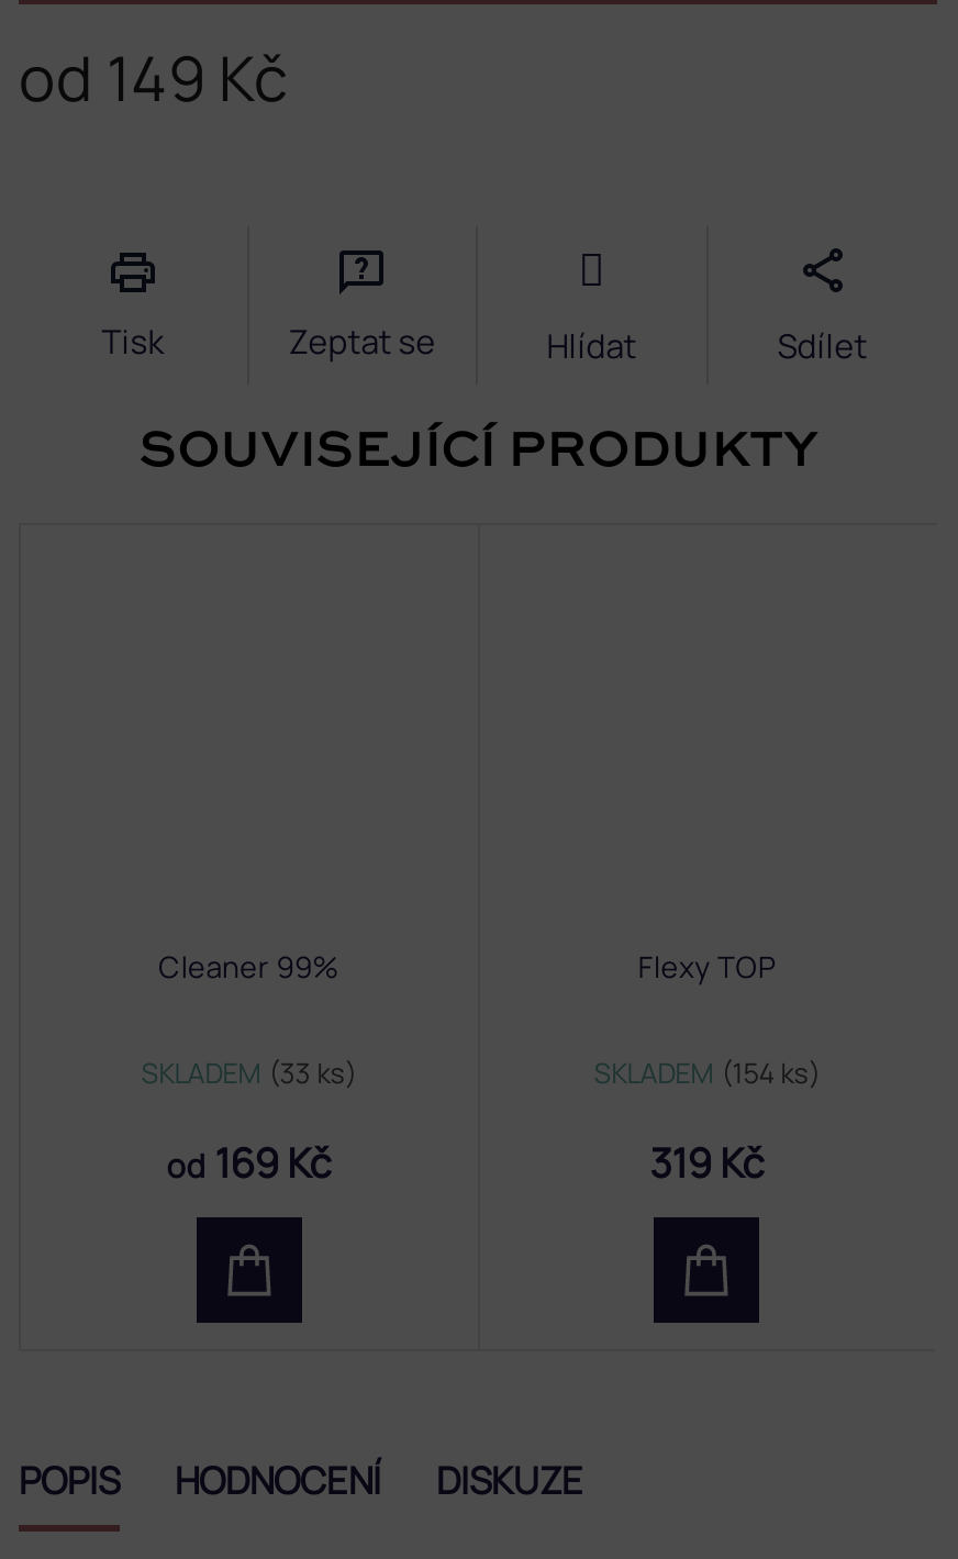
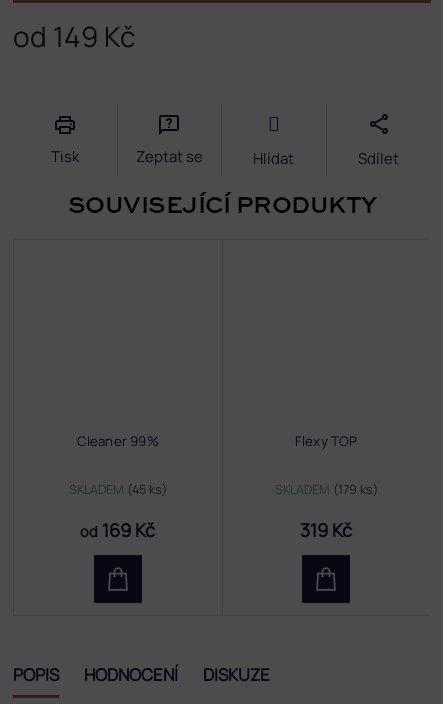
[141,1055,357,1092] SKLADEM (33 ks) -> [69,481,167,498] SKLADEM (45 ks)
[594,1055,820,1092] SKLADEM (154 ks) -> [275,481,378,498] SKLADEM (179 ks)

